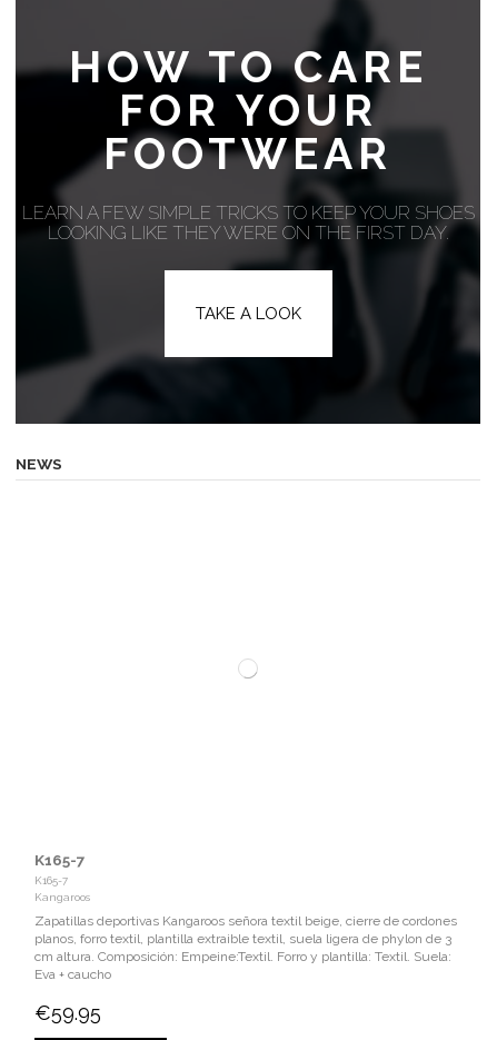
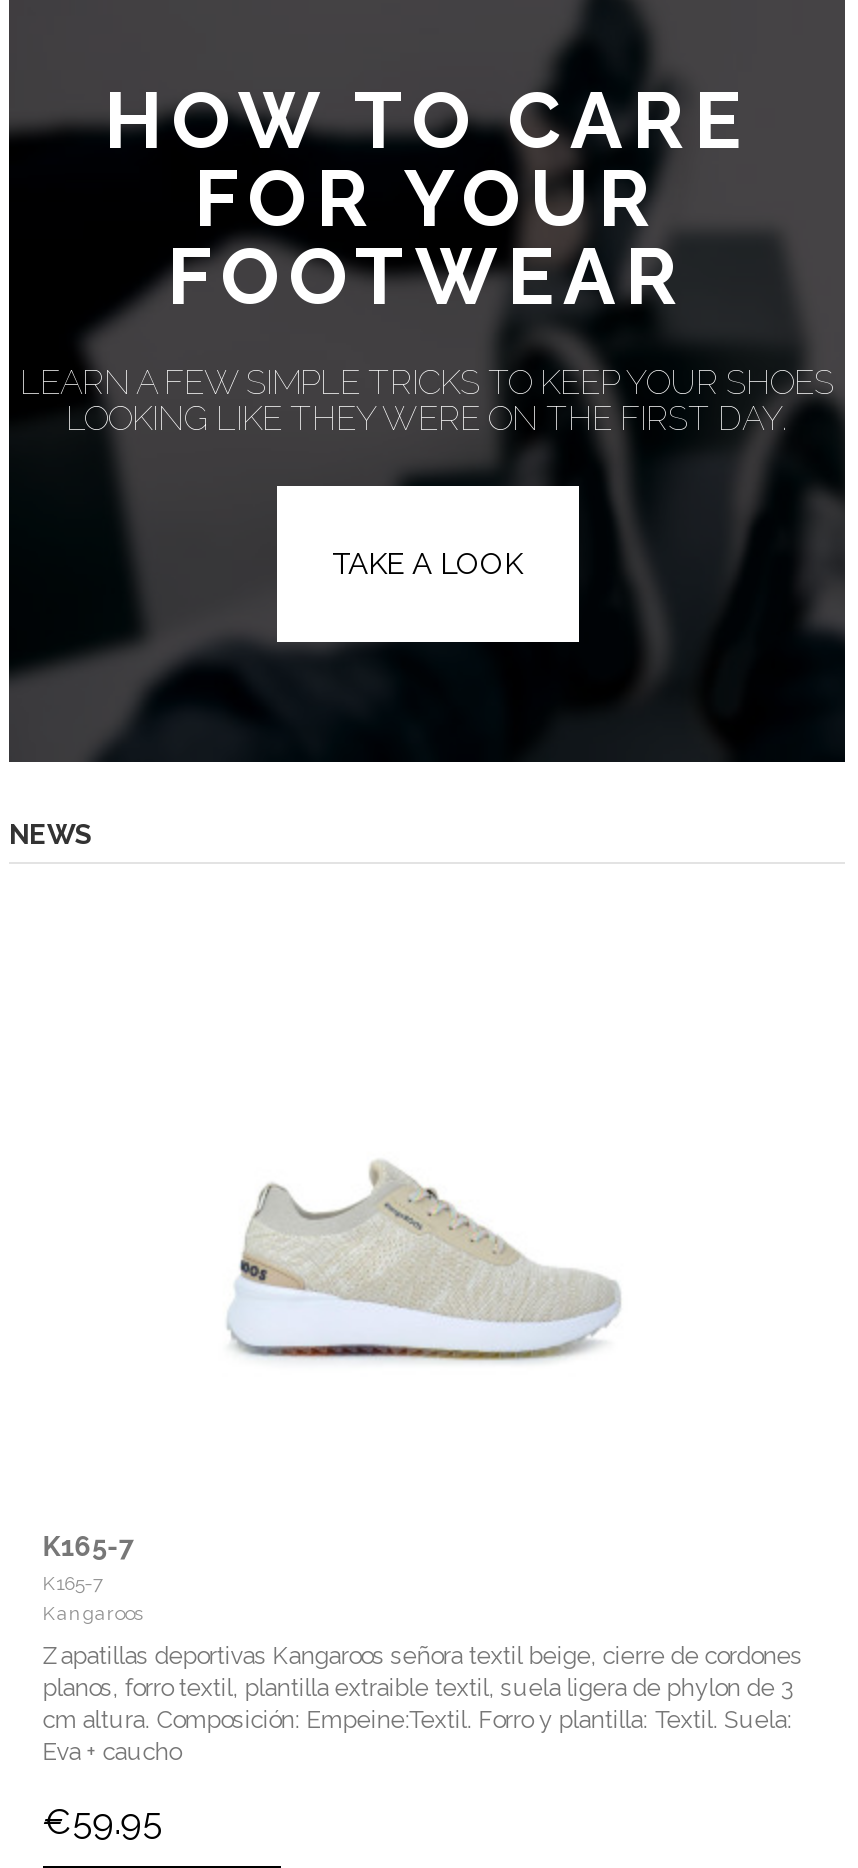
none -> [227,1160,621,1362] [image]

